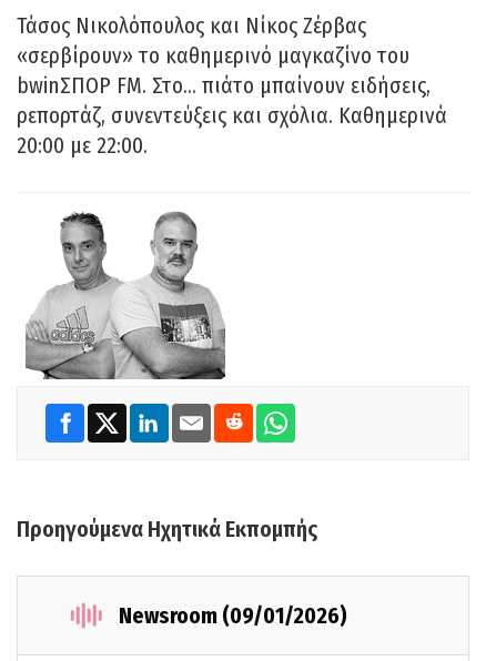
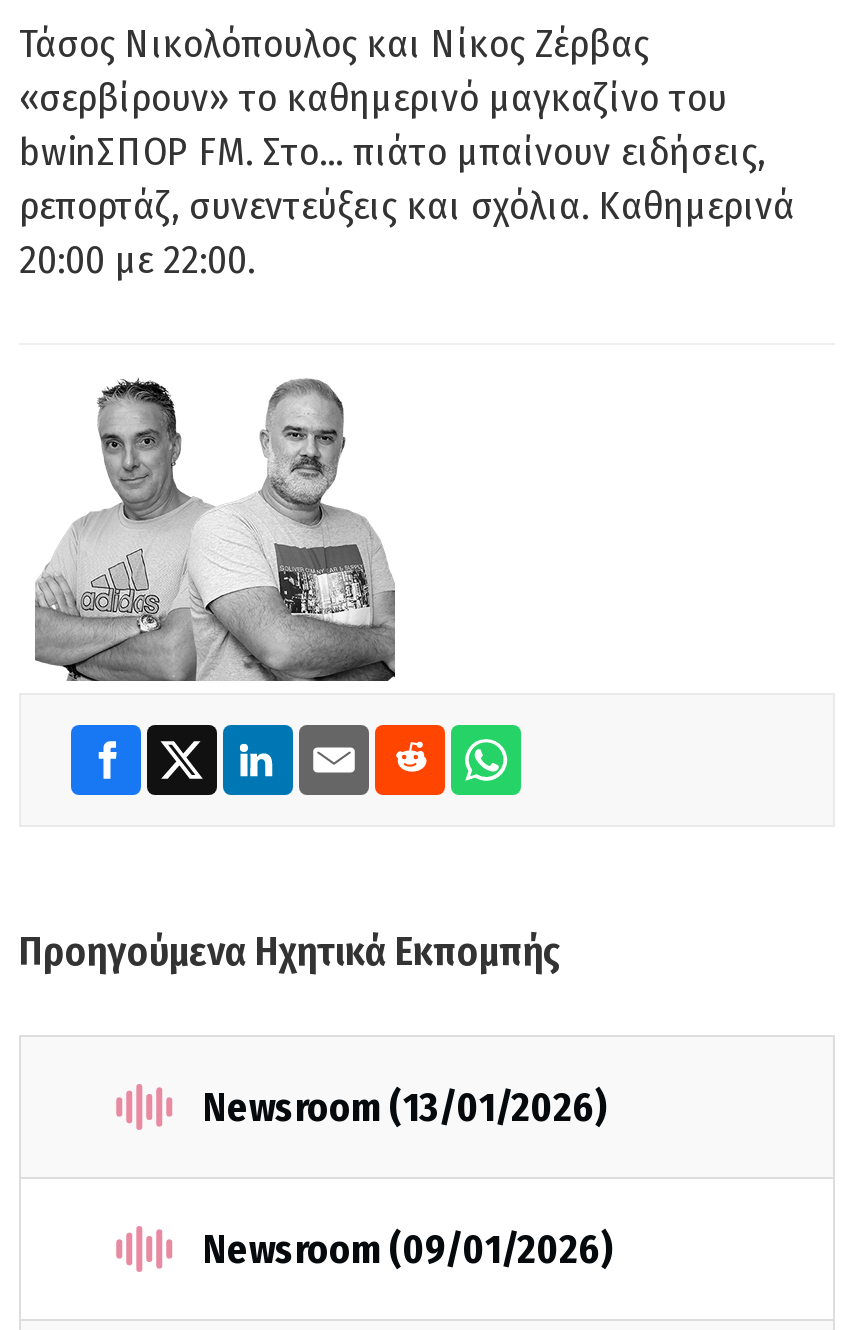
none -> [203,1084,609,1130] Newsroom (13/01/2026)

